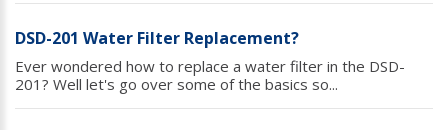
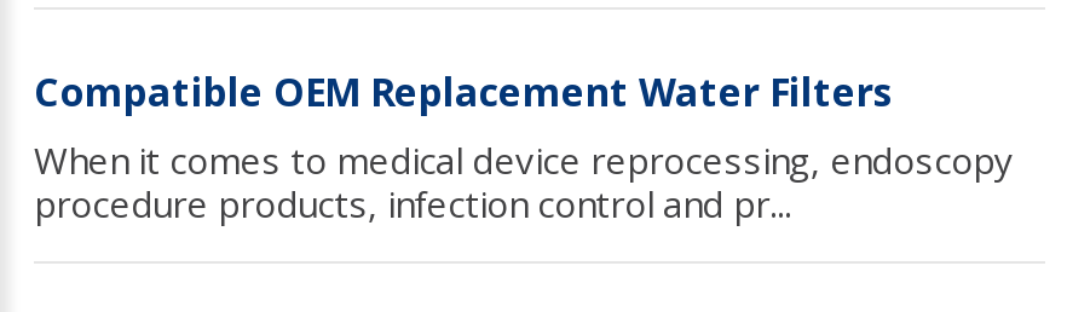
[15,27,405,94] DSD-201 Water Filter Replacement? | Ever wondered how to replace a water filter in the DSD- | 201? Well let's go over some of the basics so... -> [34,65,1014,227] Compatible OEM Replacement Water Filters | When it comes to medical device reprocessing, endoscopy | procedure products, infection control and pr...

